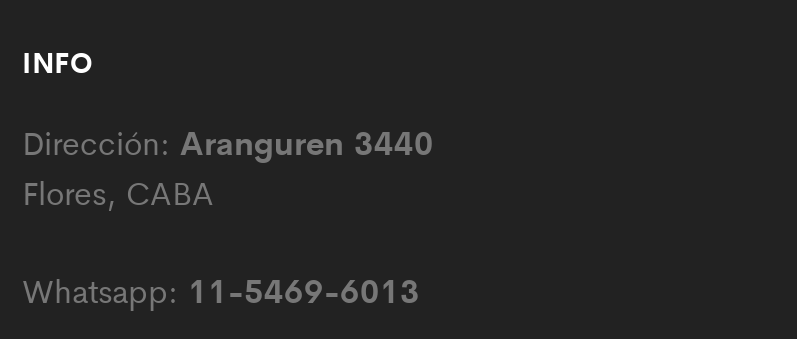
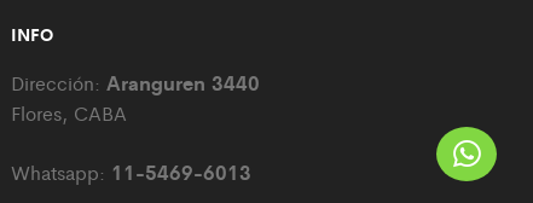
none -> [435,126,498,182] [image]

